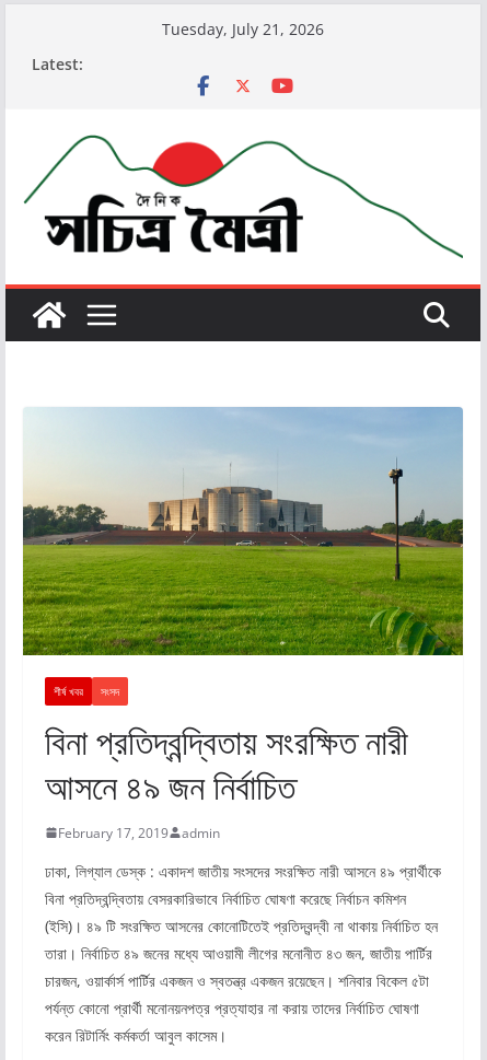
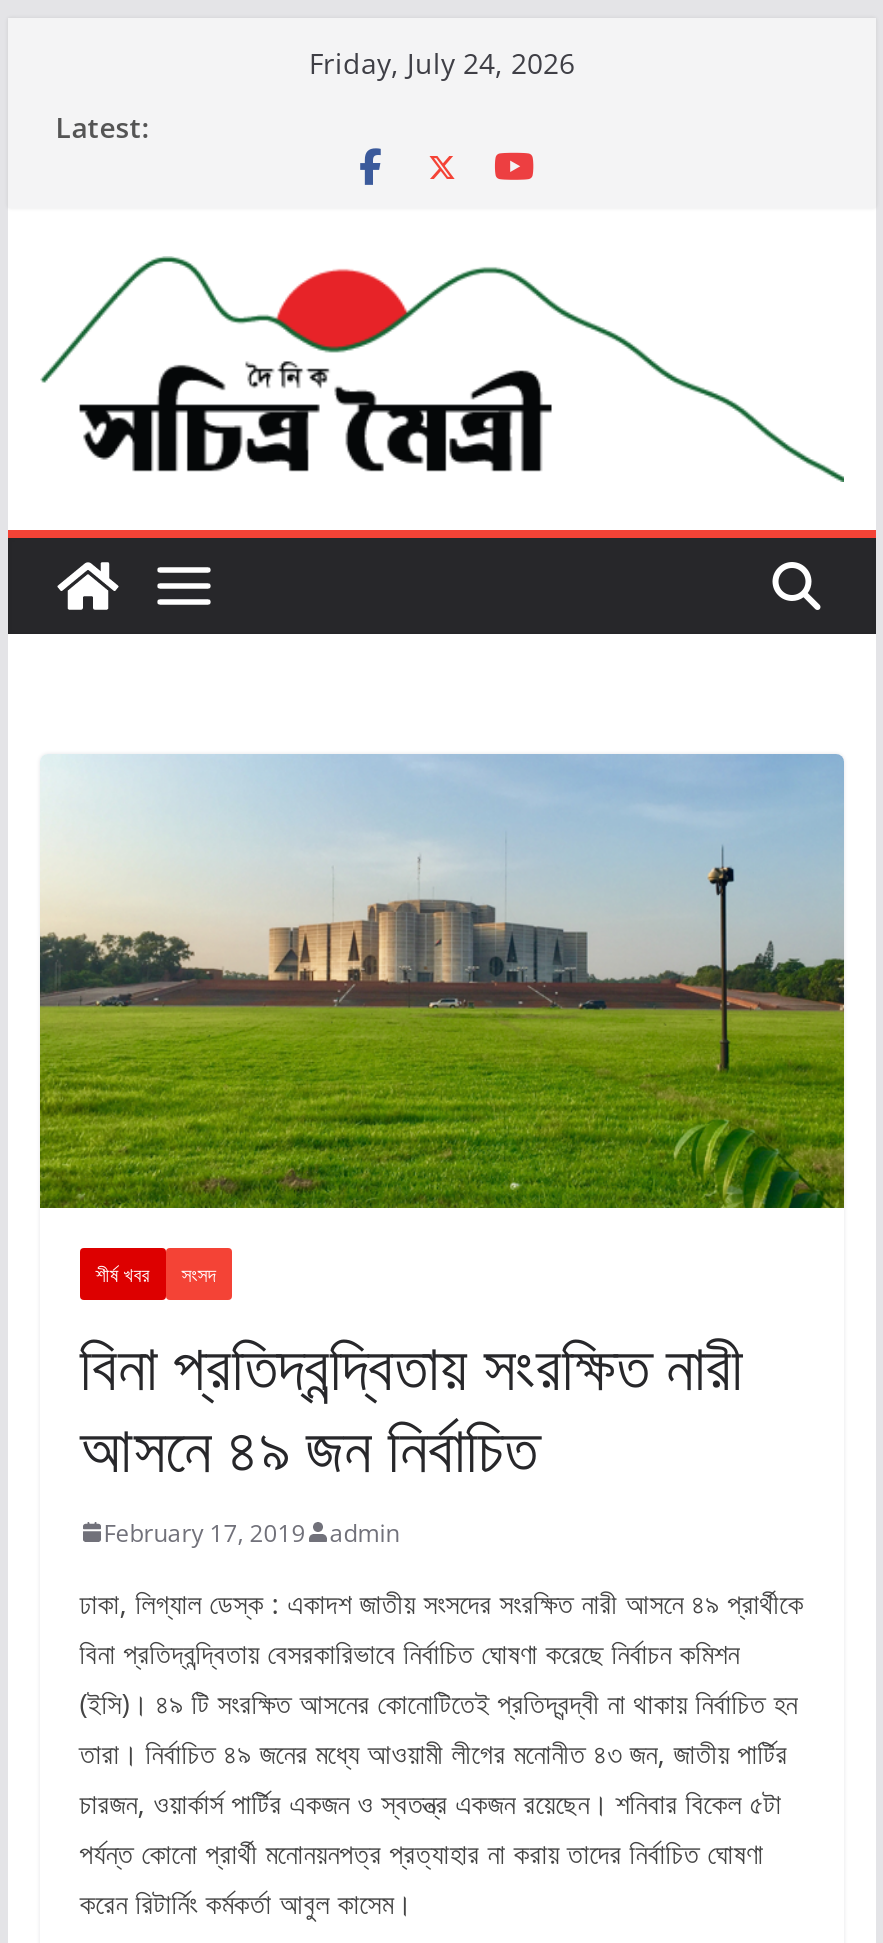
[162,19,324,39] Tuesday, July 21, 2026 -> [309,44,575,82] Friday, July 24, 2026

